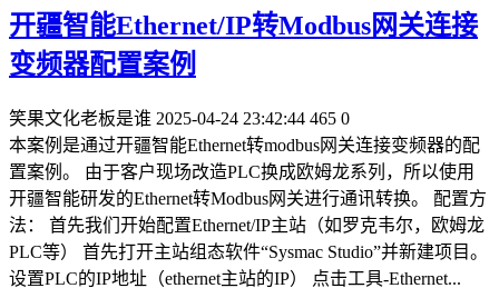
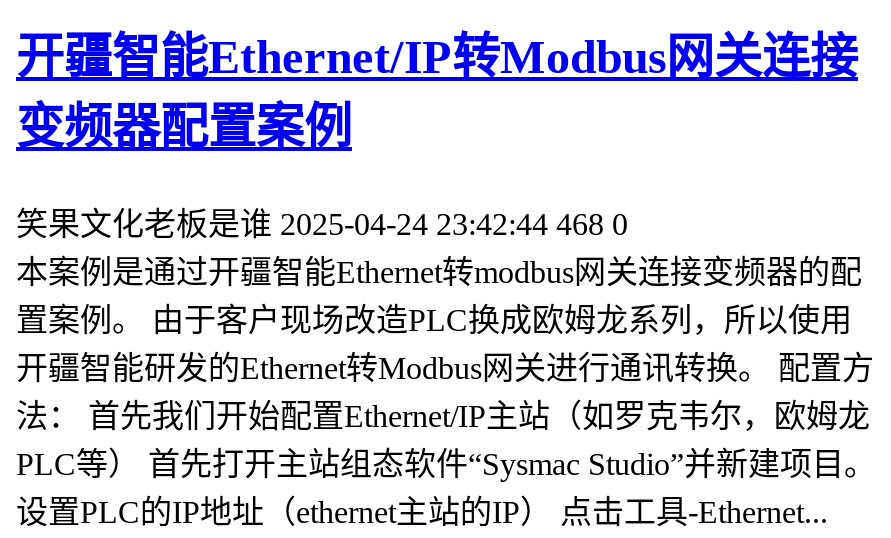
[9,108,350,127] 笑果文化老板是谁 2025-04-24 23:42:44 465 0 -> [16,206,628,240] 笑果文化老板是谁 2025-04-24 23:42:44 468 0

